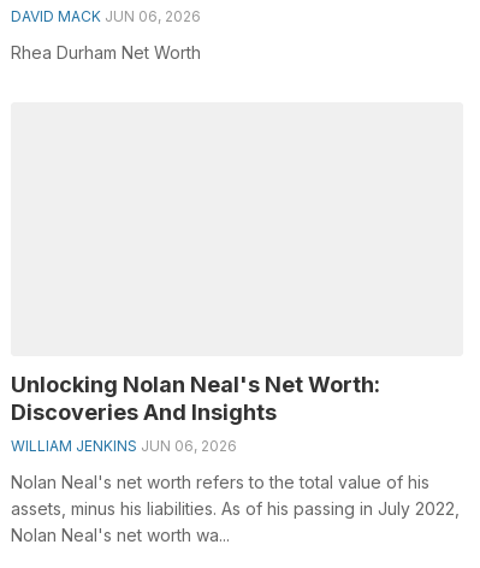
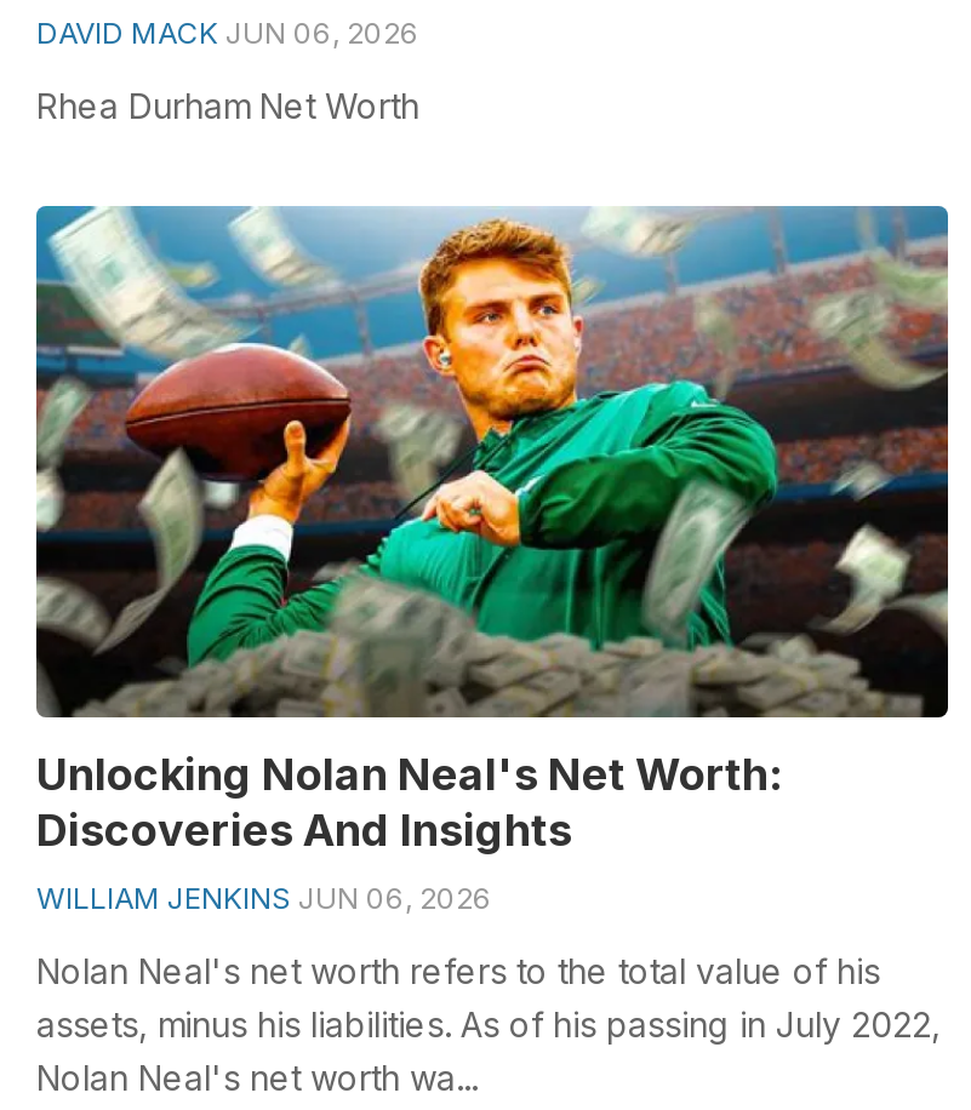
none -> [34,204,950,720] [image]

